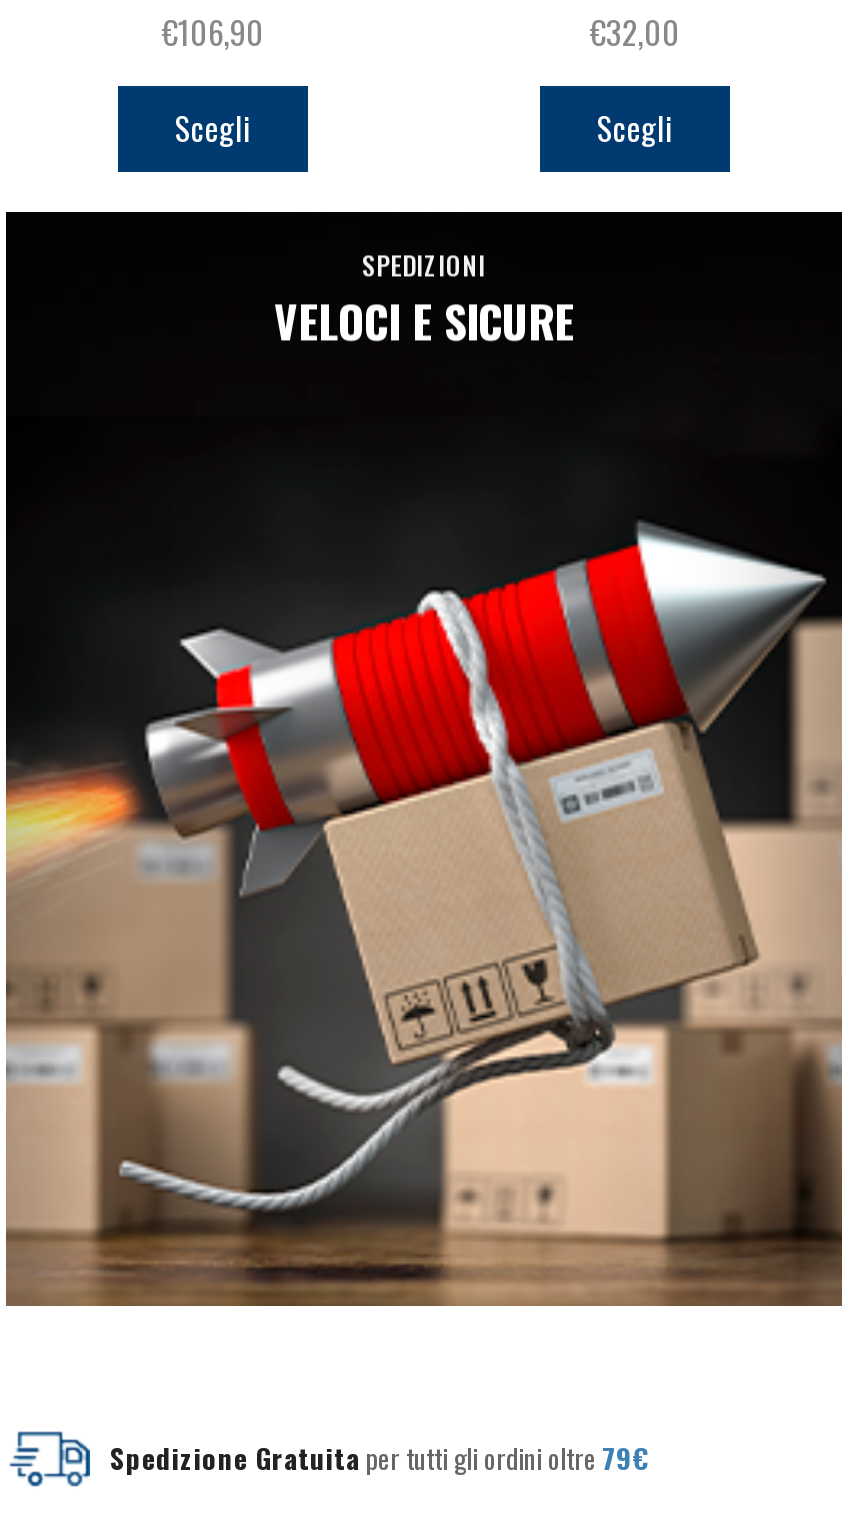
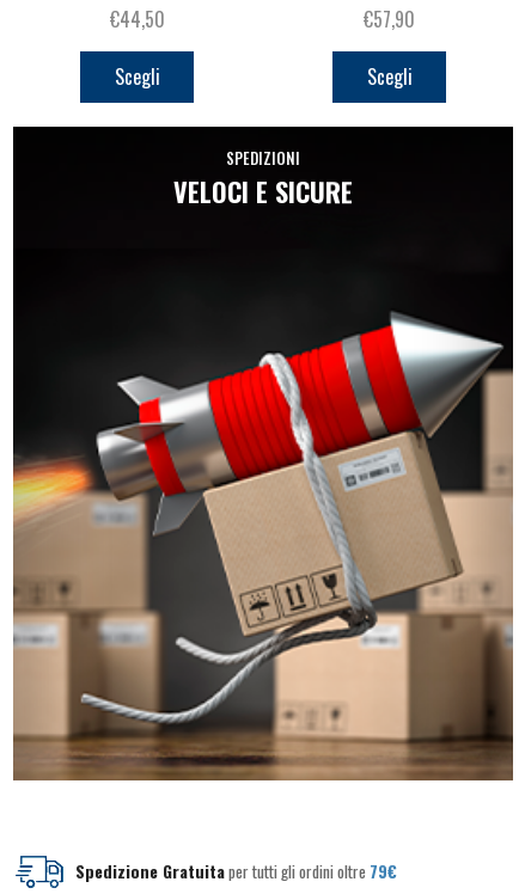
[162,8,264,56] €106,90 -> [109,5,164,33] €44,50
[590,8,680,56] €32,00 -> [364,5,415,33] €57,90

